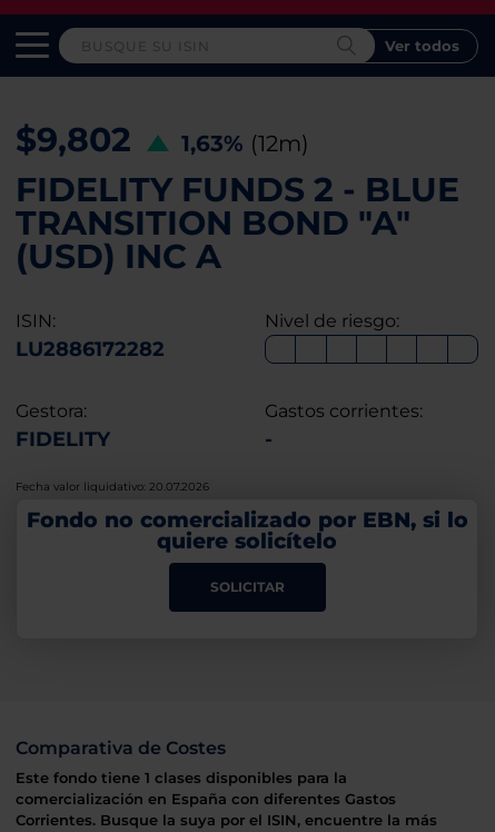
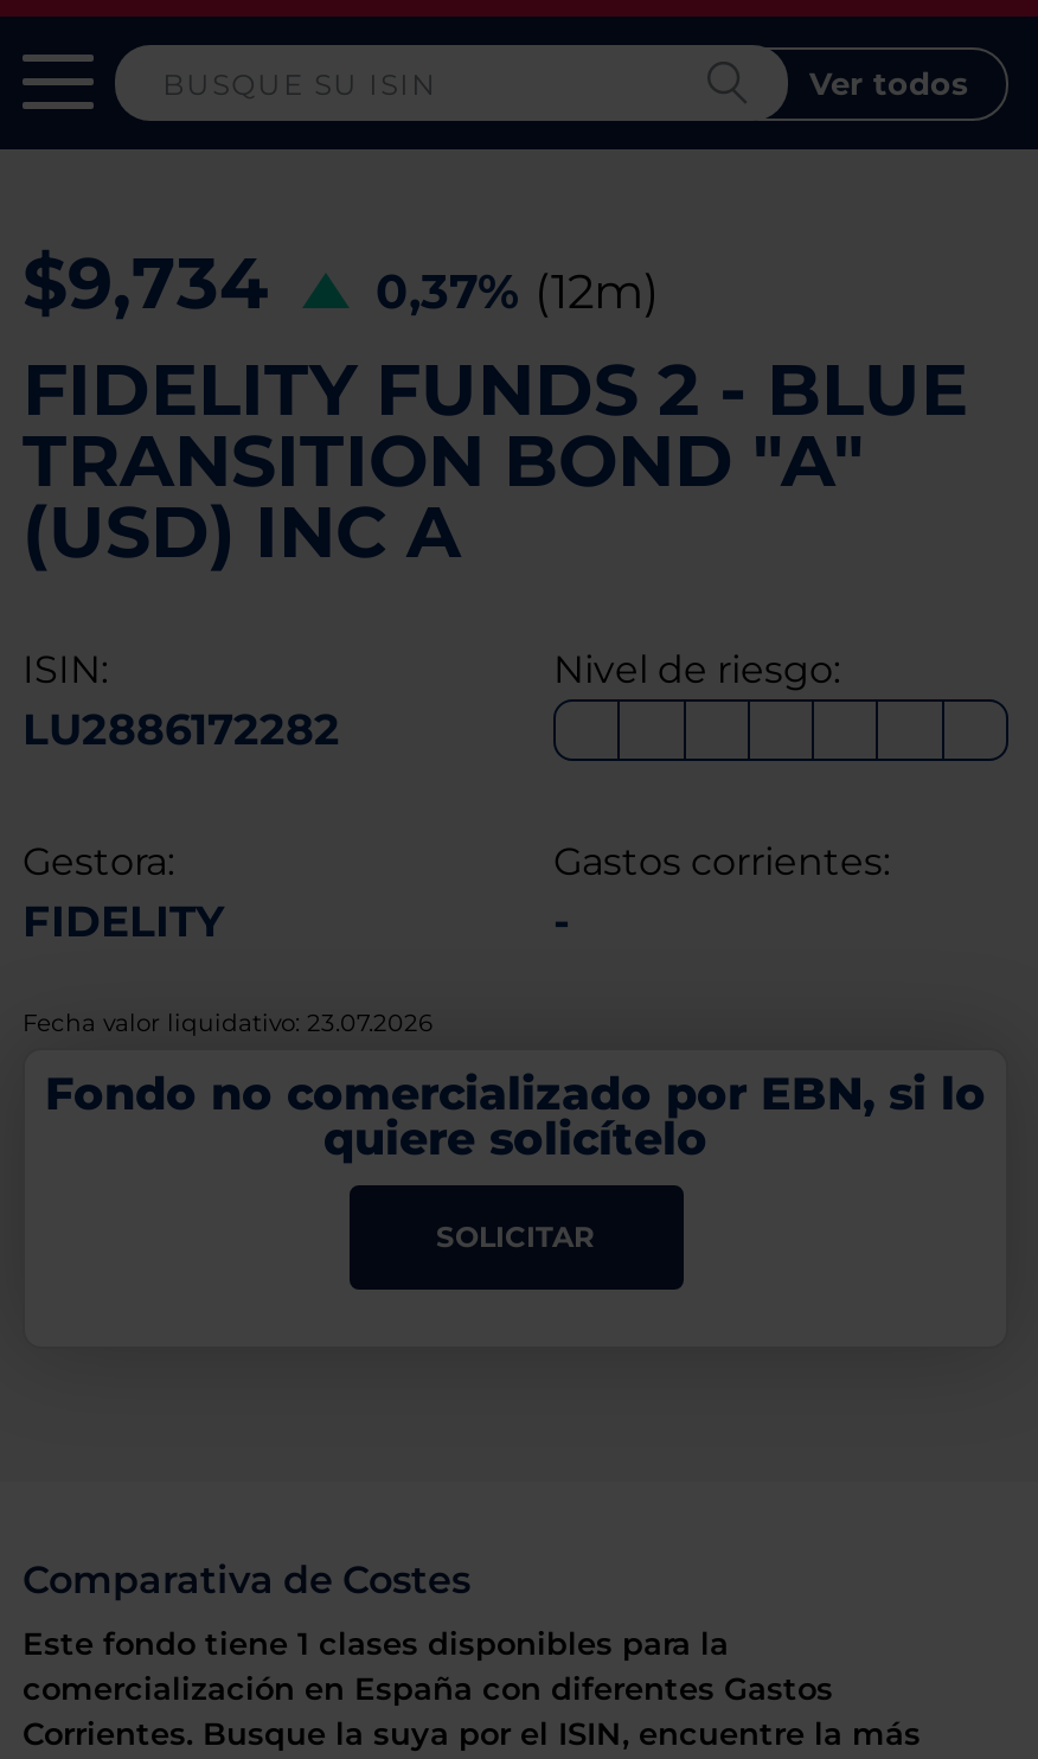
[16,119,131,160] $9,802 -> [23,239,269,327] $9,734
[175,130,309,157] 1,63% (12m) -> [361,263,660,320] 0,37% (12m)
[16,479,209,494] Fecha valor liquidativo: 20.07.2026 -> [23,1008,432,1038] Fecha valor liquidativo: 23.07.2026

